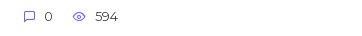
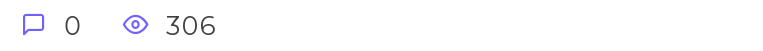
[95,9,118,24] 594 -> [166,10,216,40] 306

